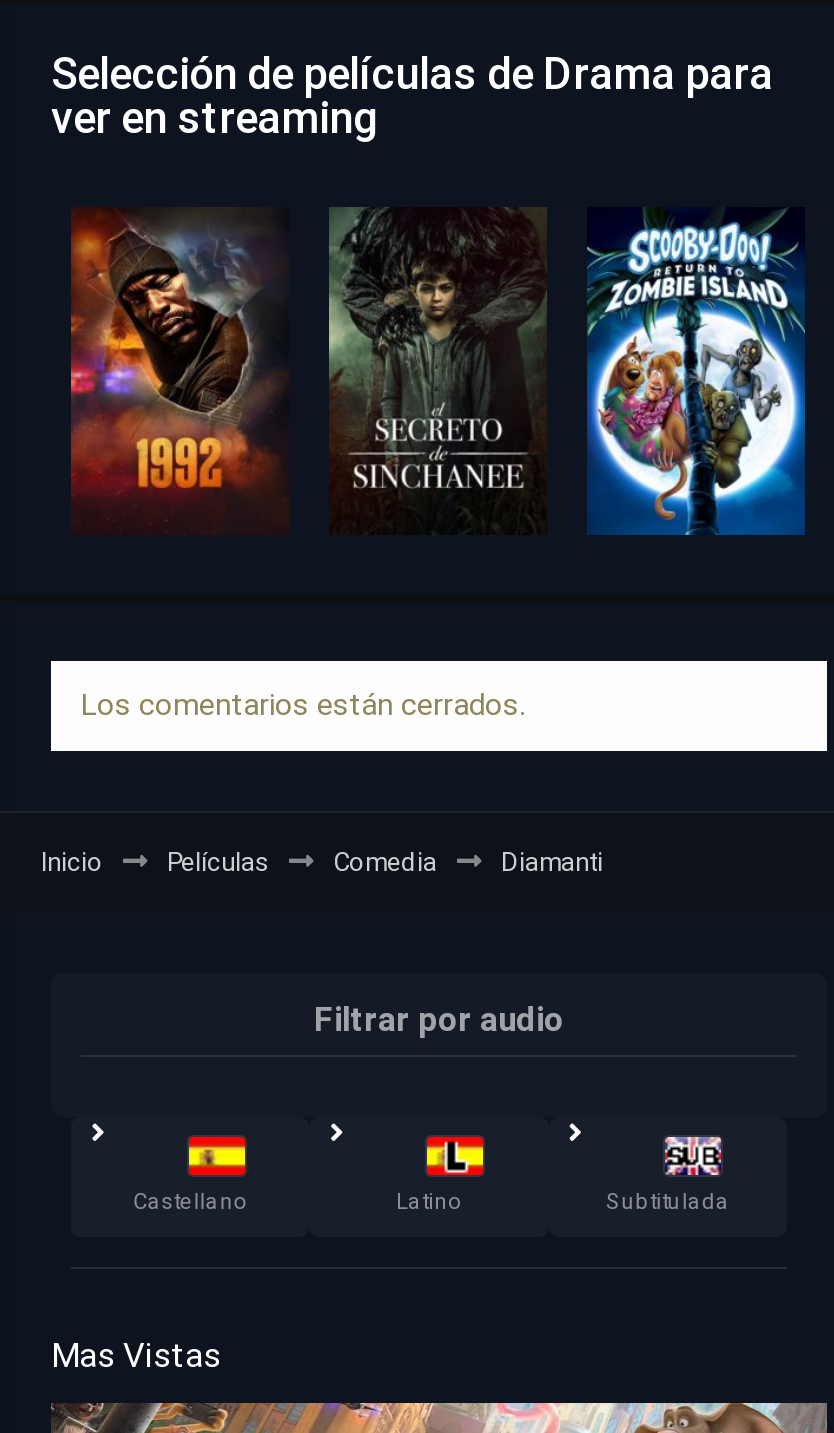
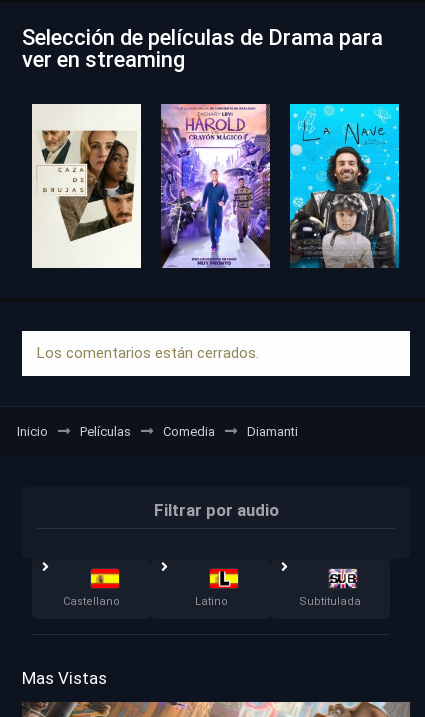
[69,207,289,535] [image] -> [31,103,142,269] [image]
[329,207,547,535] [image] -> [160,103,271,269] [image]
[587,207,807,537] [image] -> [289,103,400,269] [image]

